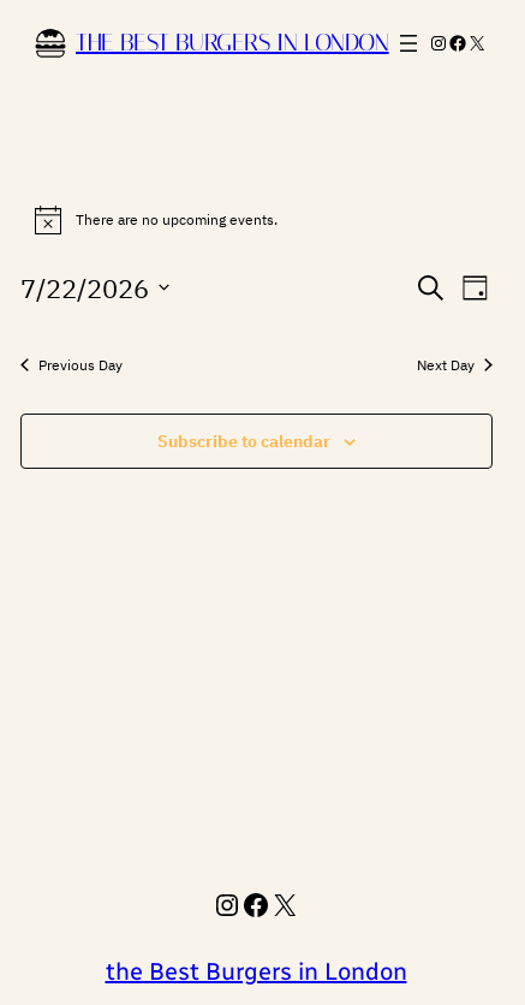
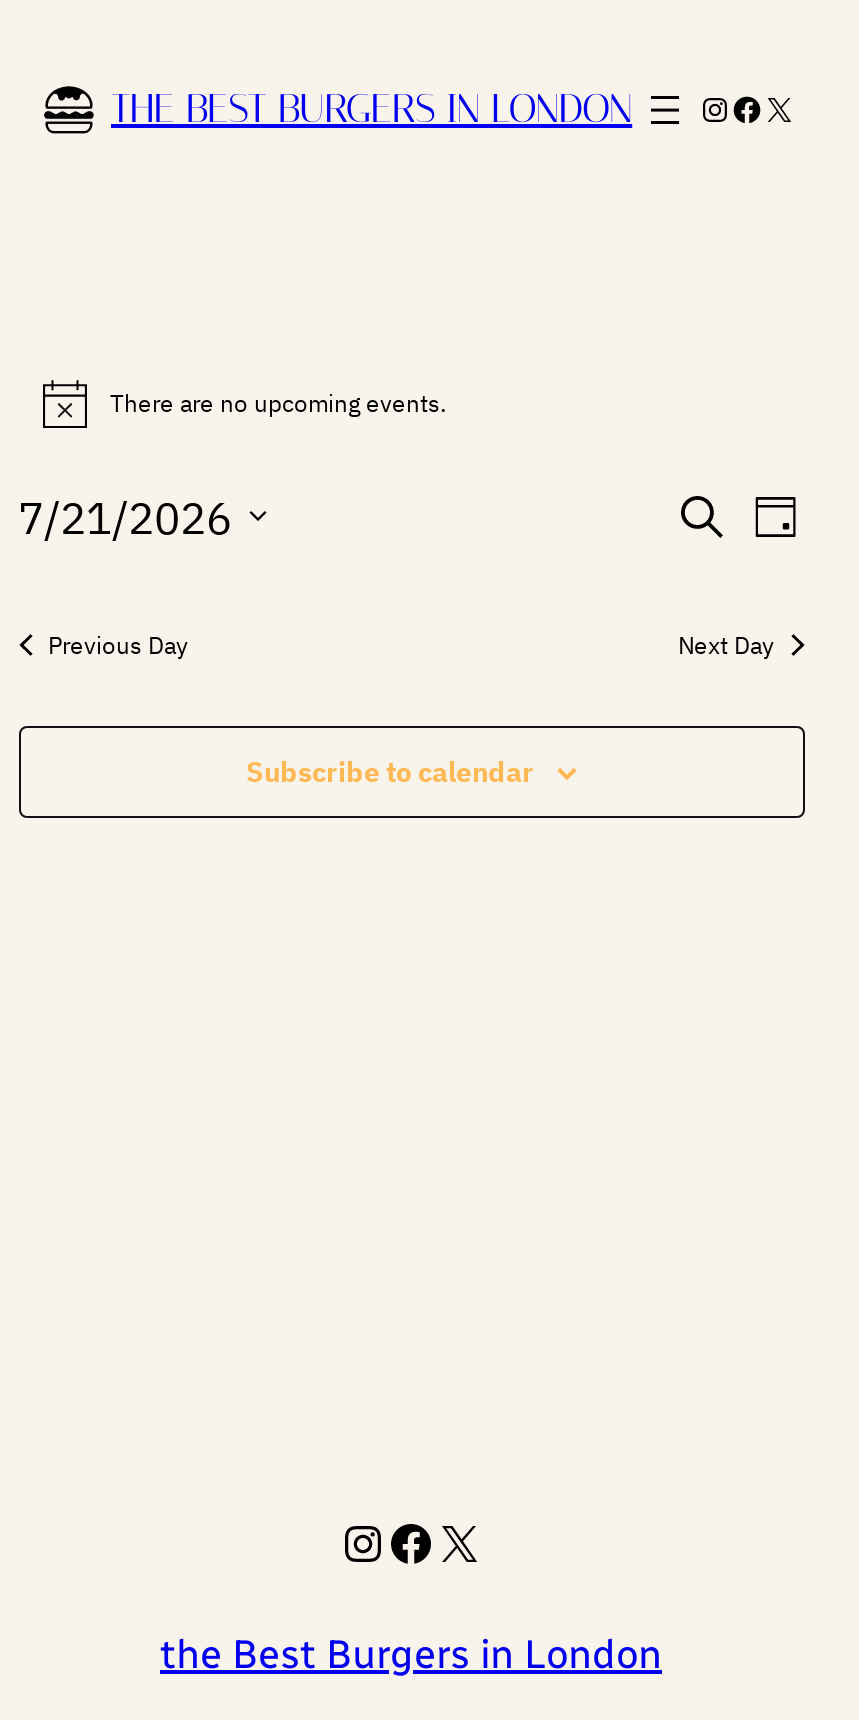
[20,270,148,305] 7/22/2026 -> [18,488,232,546] 7/21/2026

